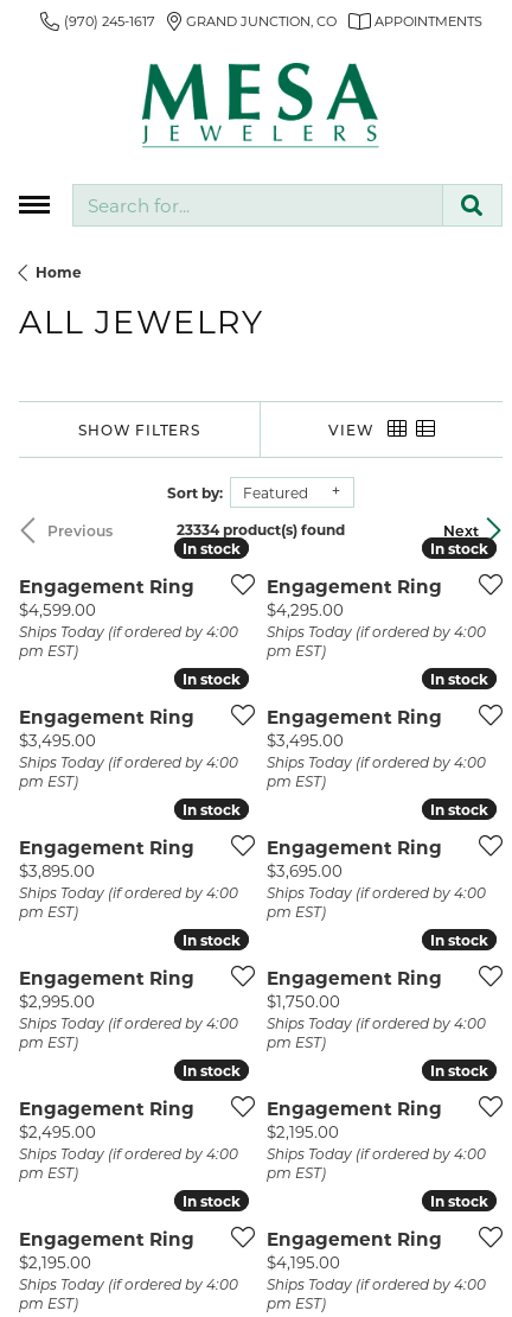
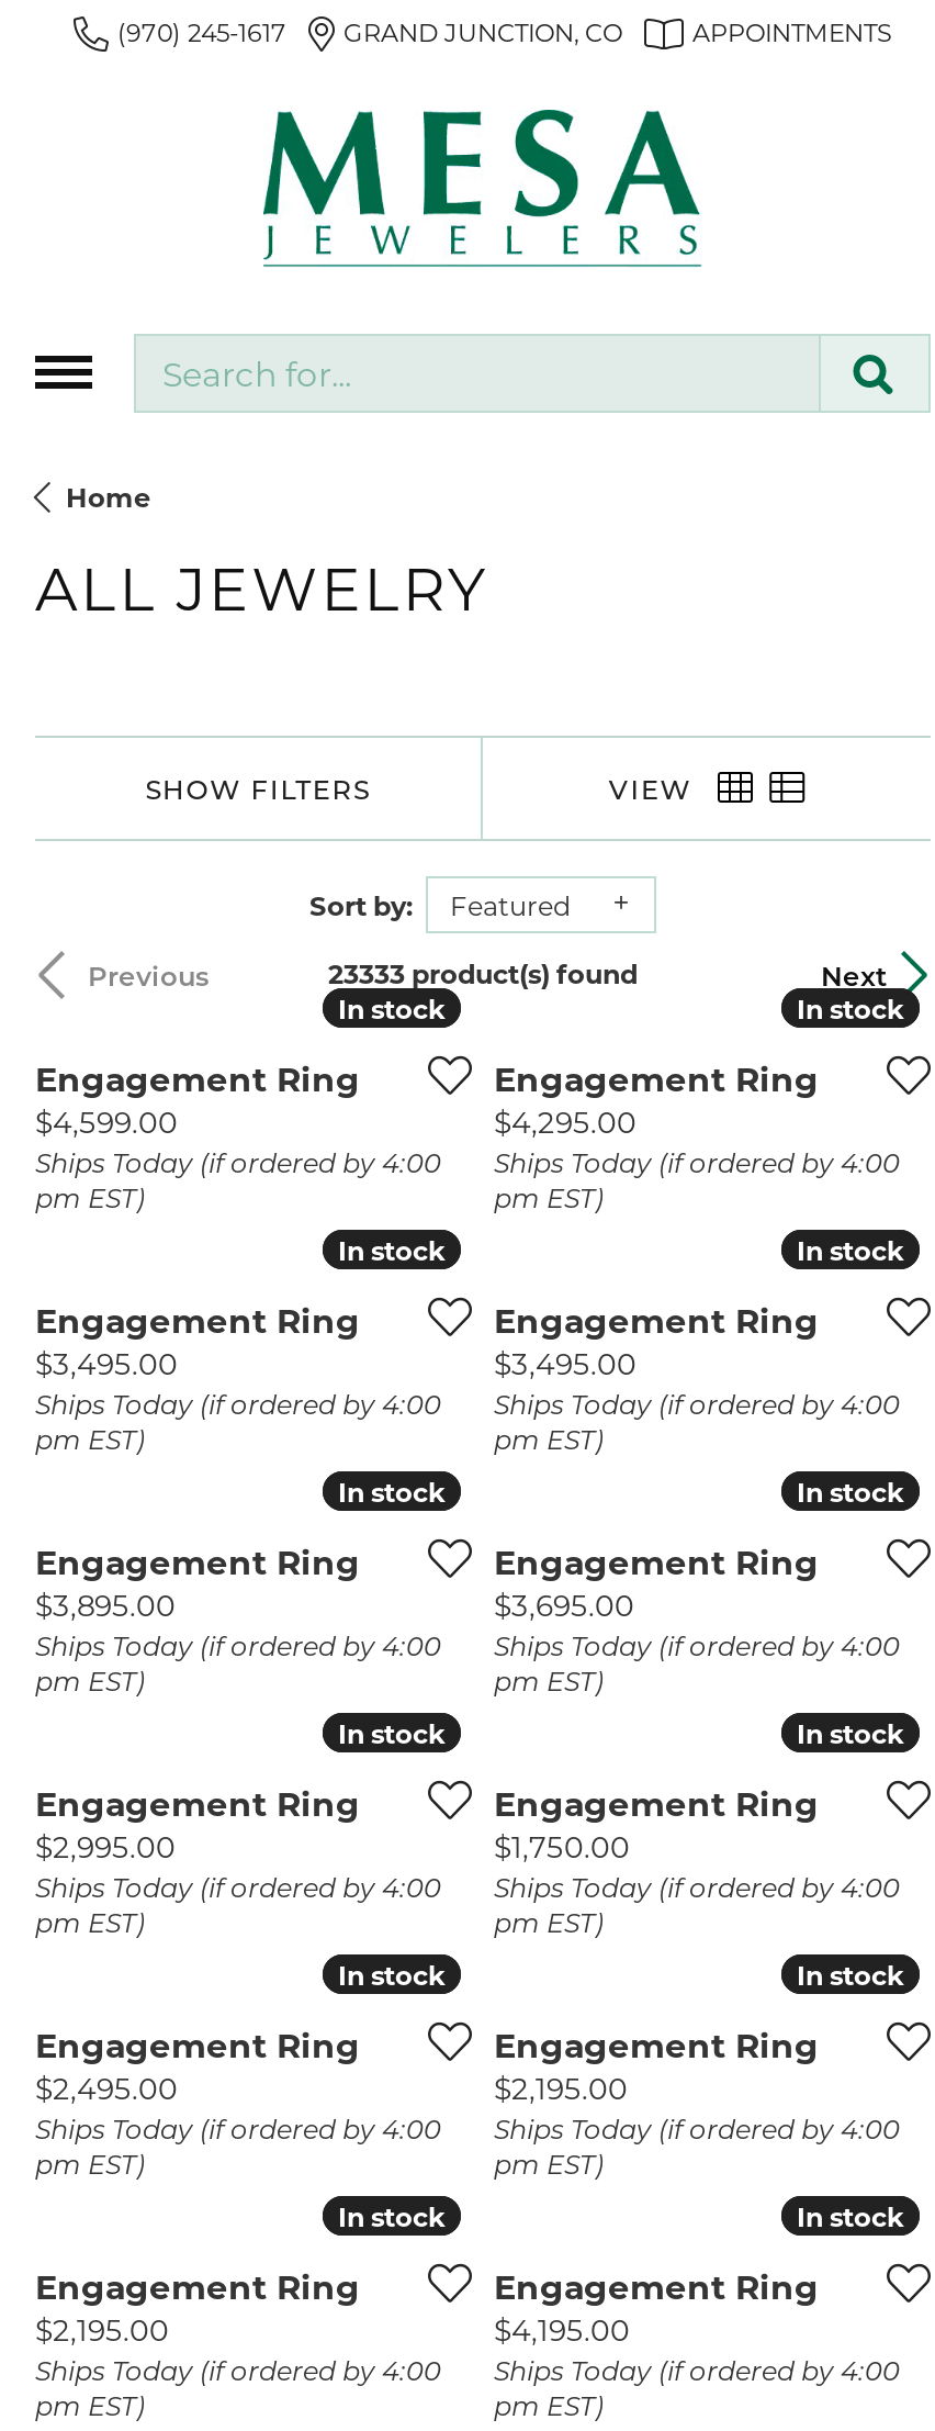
[177,520,345,539] 23334 product(s) found -> [328,956,638,991] 23333 product(s) found

